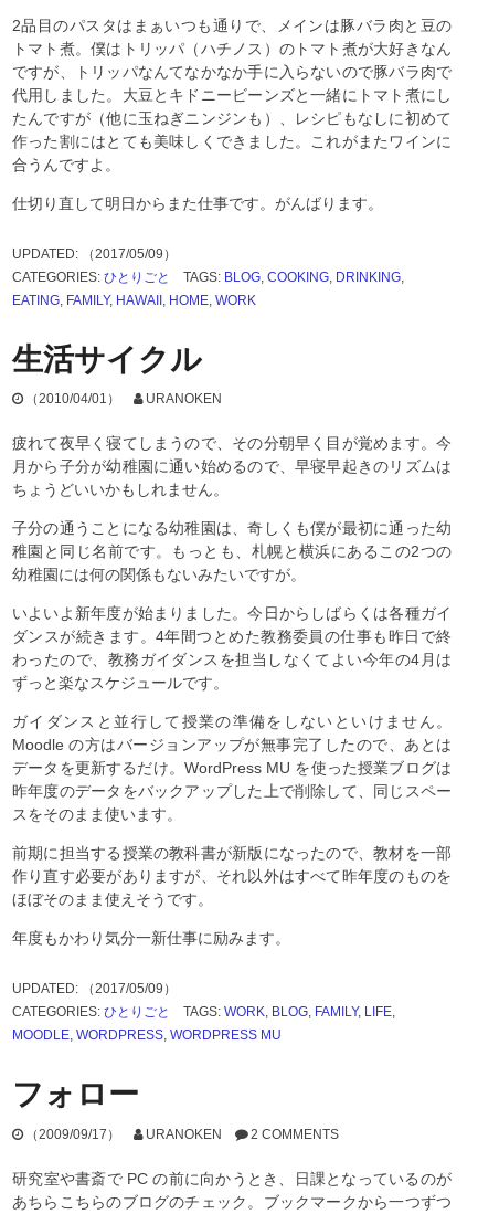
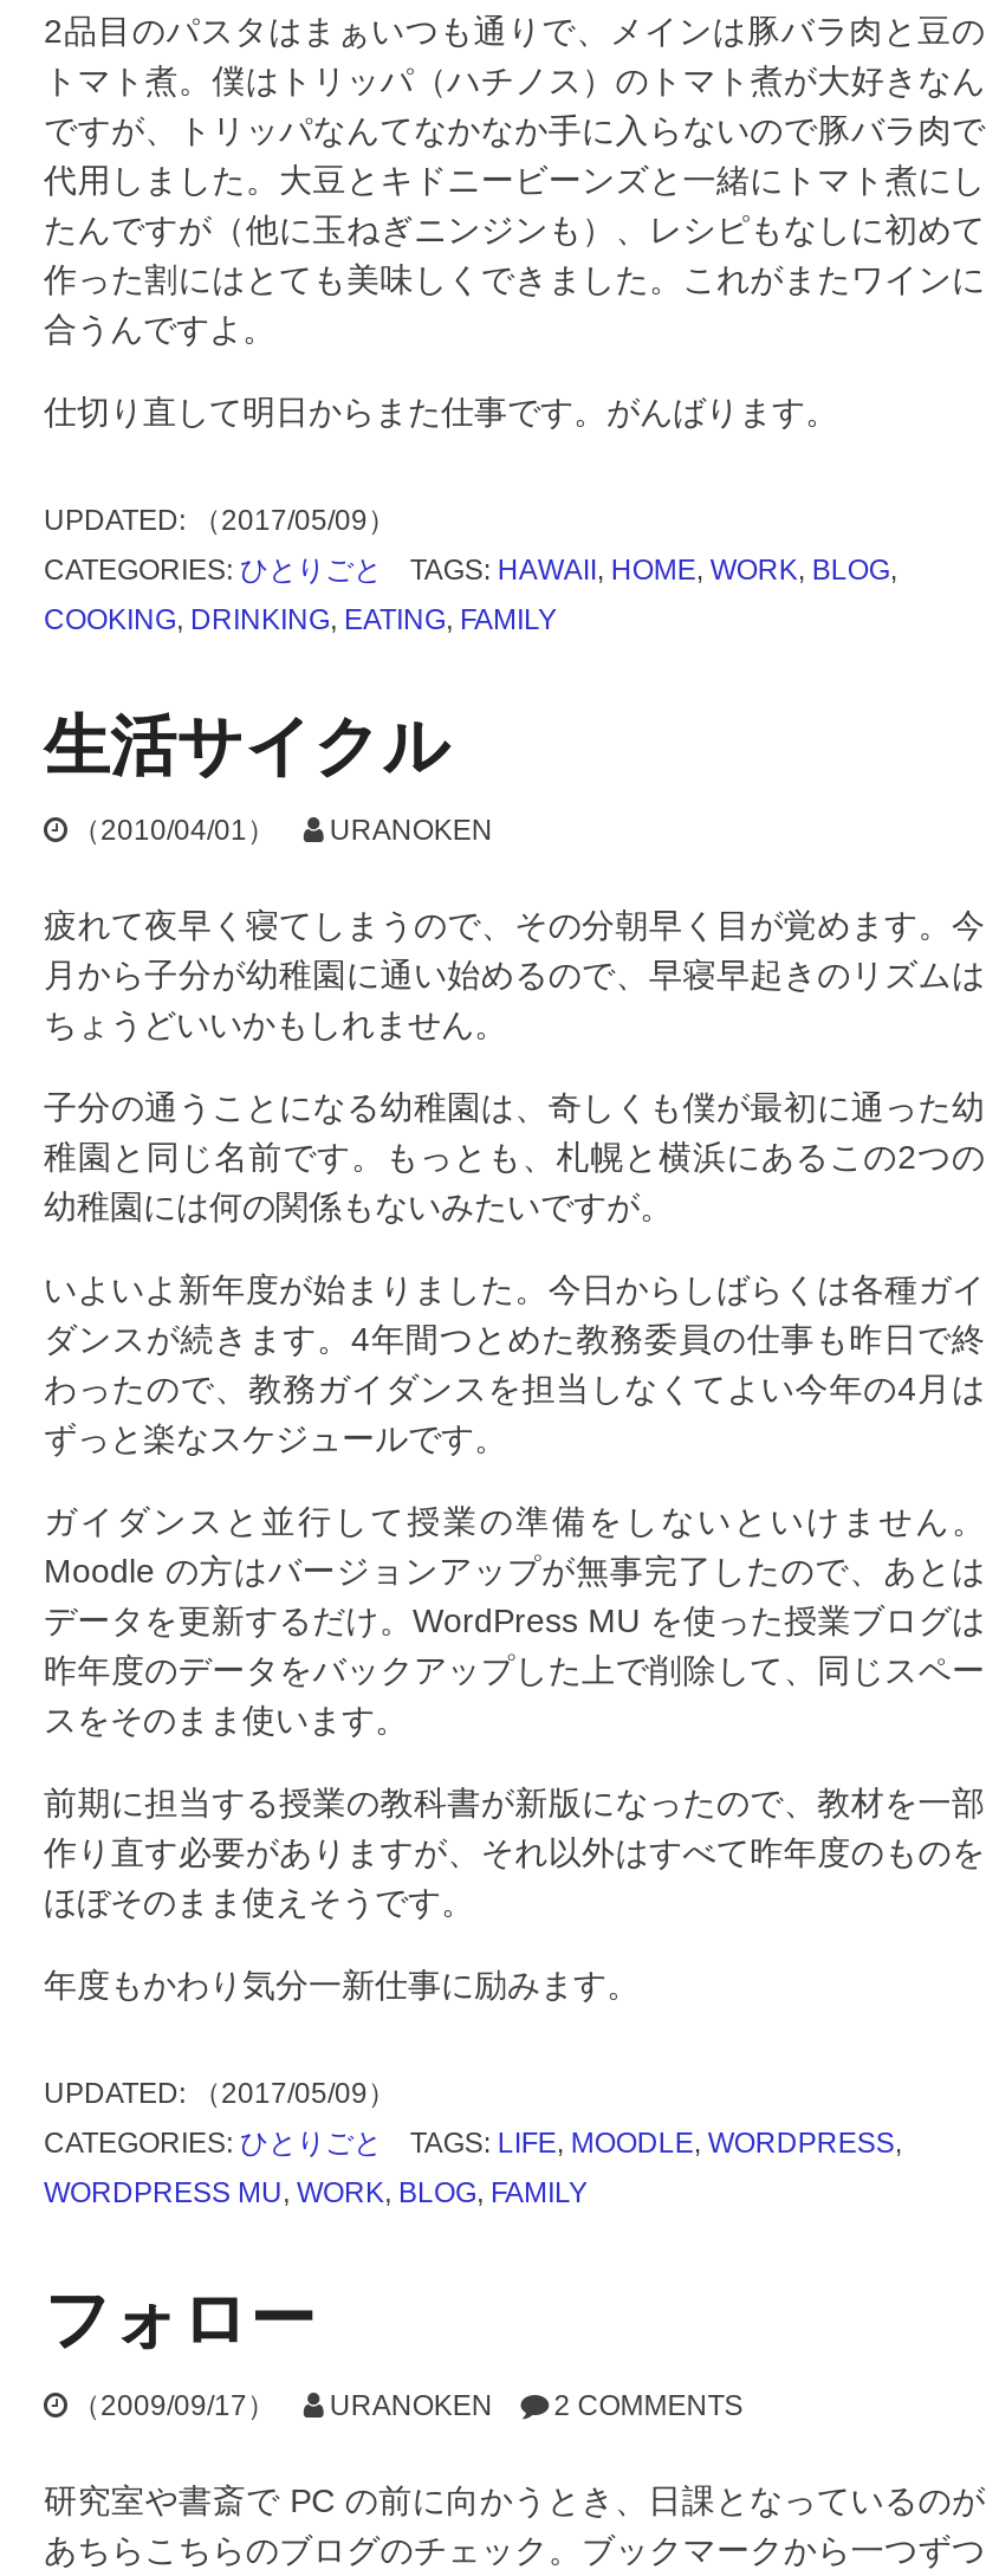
[183,269,404,285] TAGS: BLOG, COOKING, DRINKING, -> [410,553,897,586] TAGS: HAWAII, HOME, WORK, BLOG,
[12,292,256,308] EATING, FAMILY, HAWAII, HOME, WORK -> [44,602,557,636] COOKING, DRINKING, EATING, FAMILY
[183,1004,395,1020] TAGS: WORK, BLOG, FAMILY, LIFE, -> [410,2127,902,2160] TAGS: LIFE, MOODLE, WORDPRESS,
[12,1027,282,1043] MOODLE, WORDPRESS, WORDPRESS MU -> [44,2176,588,2210] WORDPRESS MU, WORK, BLOG, FAMILY

